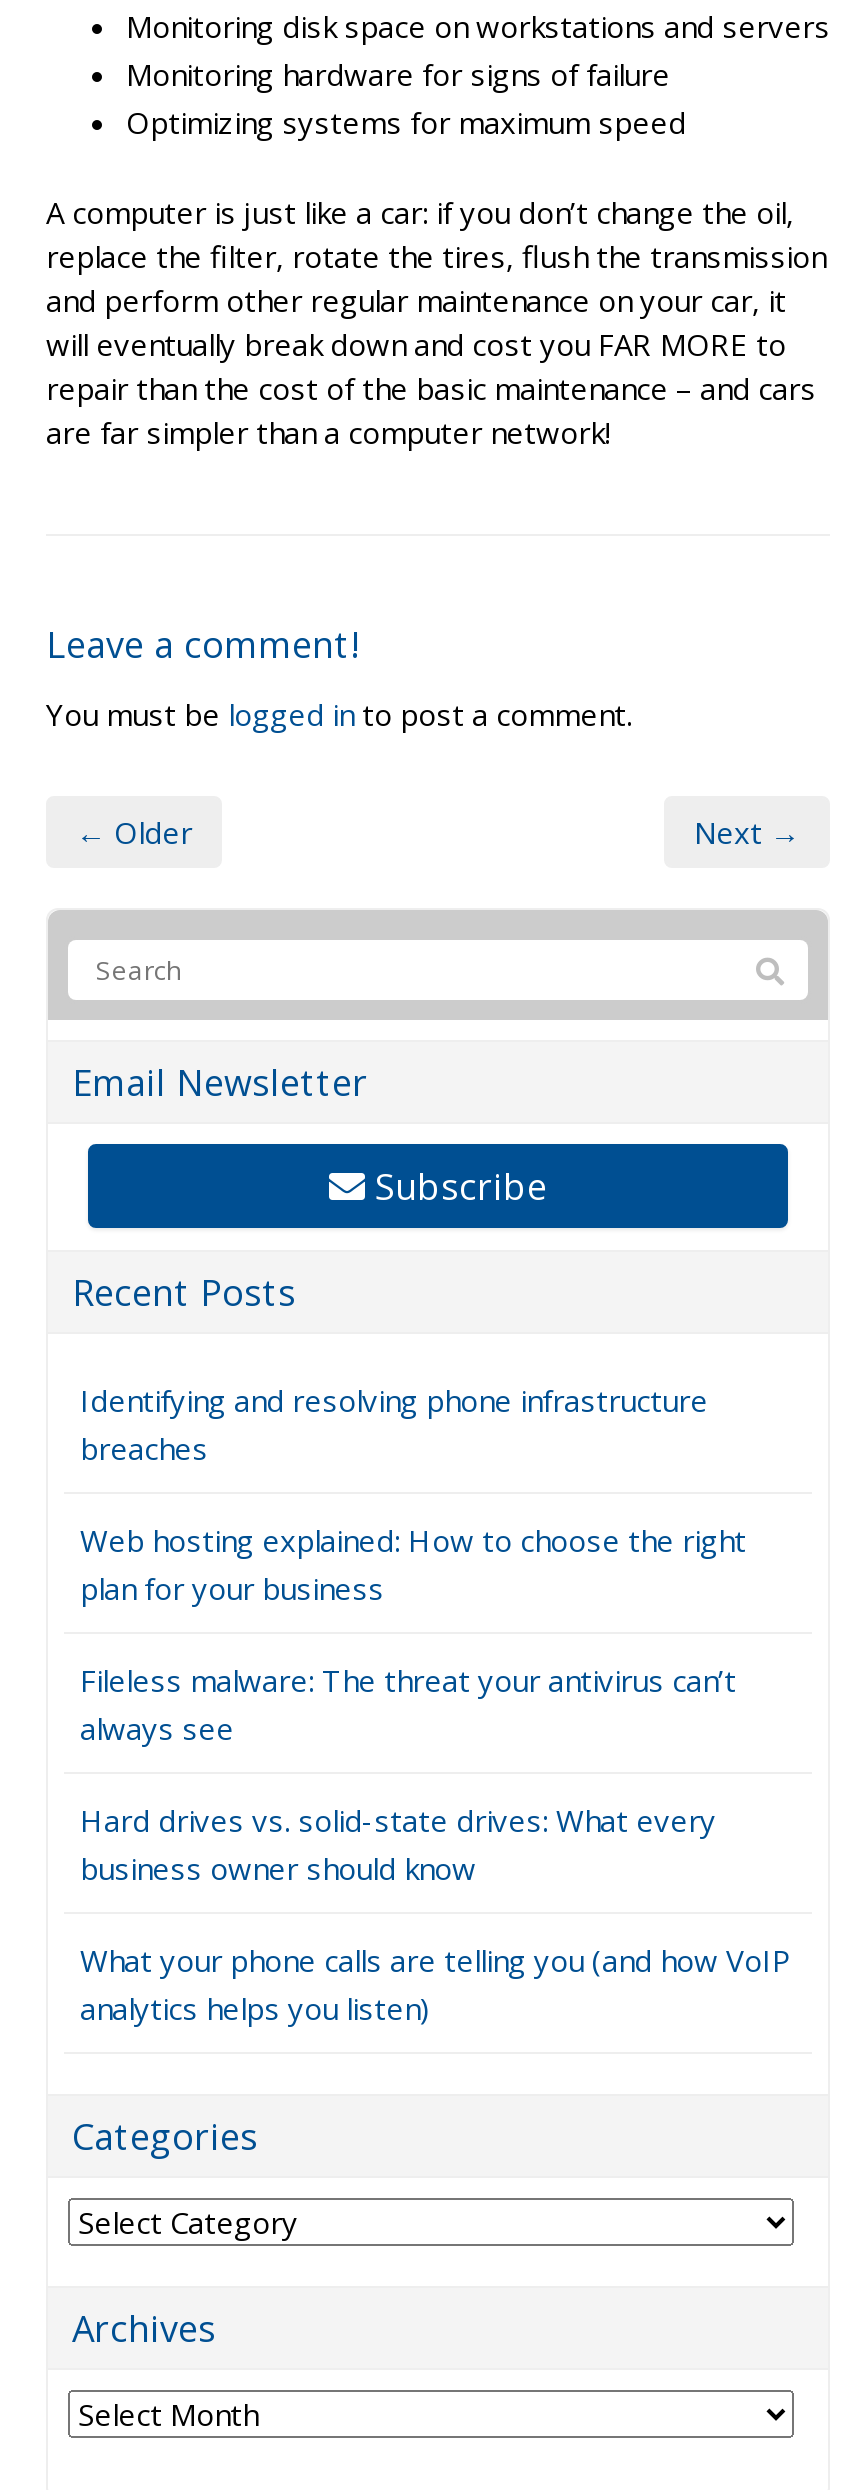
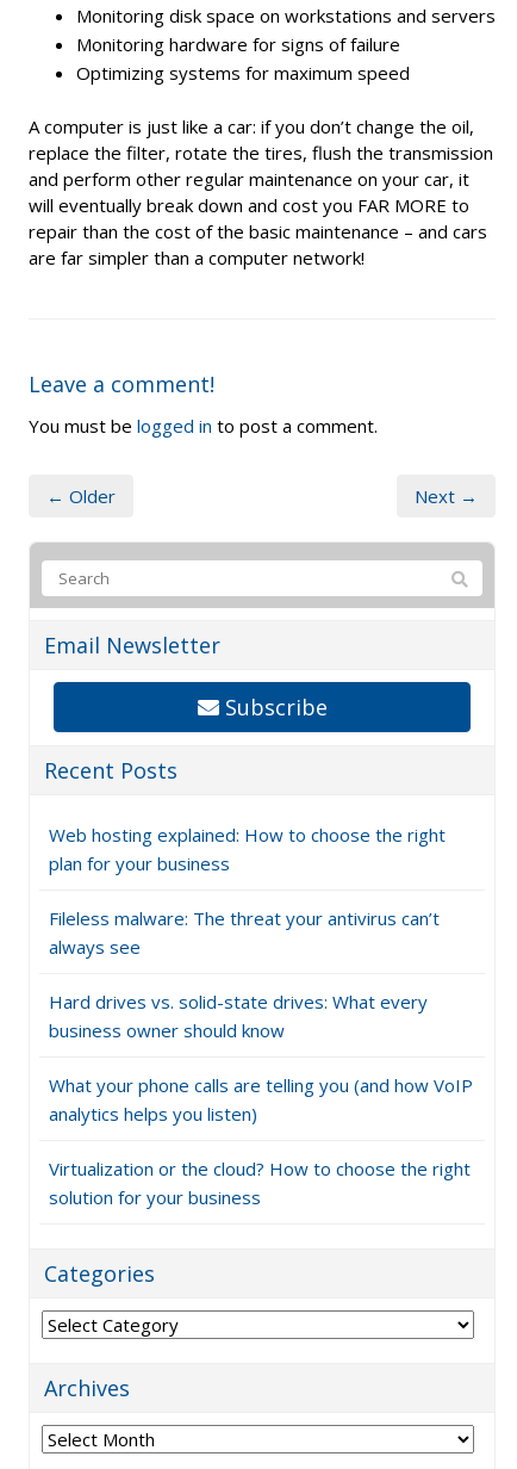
[80,1381,708,1469] Identifying and resolving phone infrastructure | breaches -> none
moved [80,1521,792,2029] -> [49,823,473,1126]: Web hosting explained: How to choose the right | plan for your business | Fileless malware: The threat your antivirus can’t | always see | Hard drives vs. solid-state drives: What every | business owner should know | What your phone calls are telling you (and how VoIP | analytics helps you listen)
none -> [49,1157,471,1209] Virtualization or the cloud? How to choose the right | solution for your business

